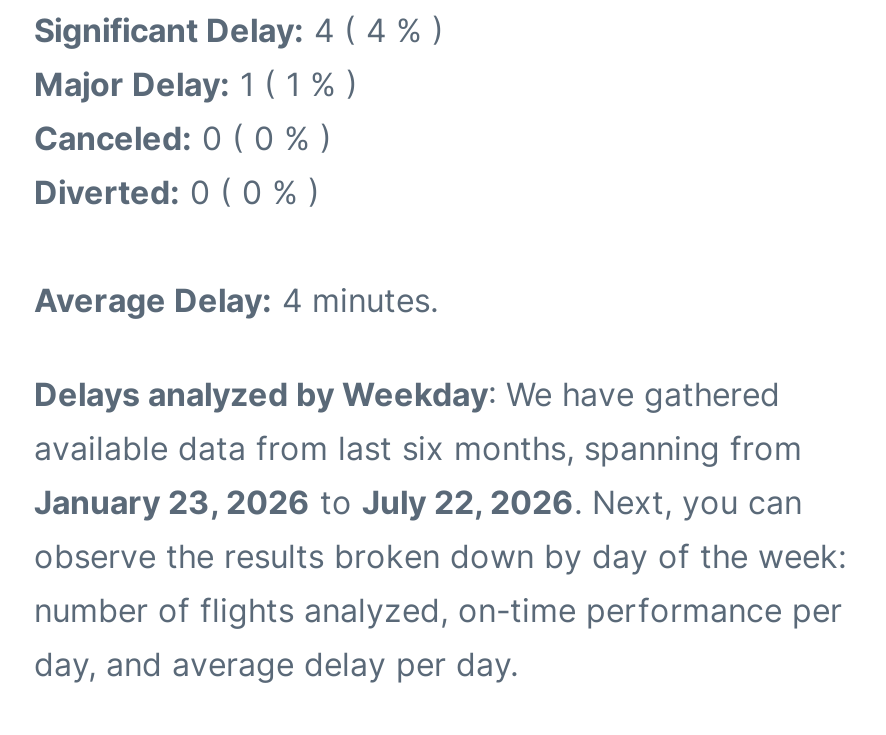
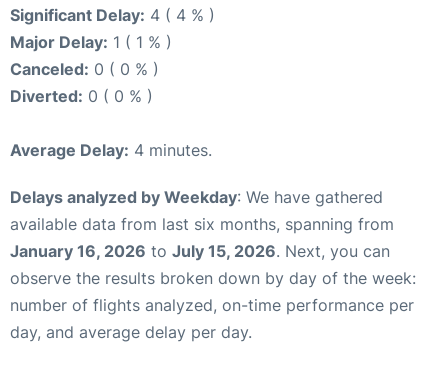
[34,482,802,522] January 23, 2026 to July 22, 2026. Next, you can -> [10,241,390,261] January 16, 2026 to July 15, 2026. Next, you can

